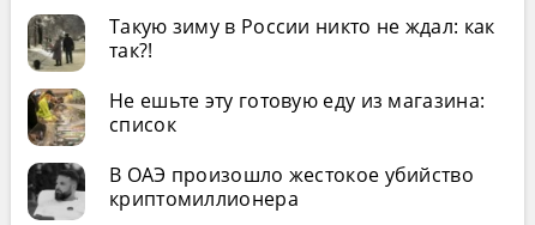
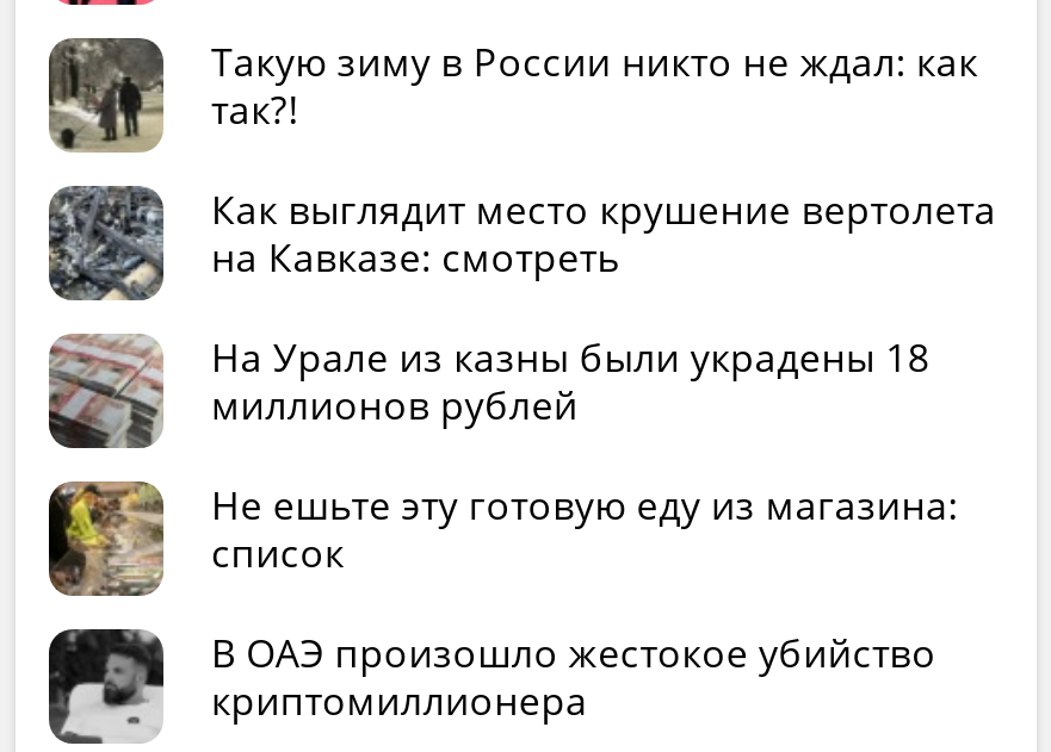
none -> [47,184,996,432] [image] | Как выглядит место крушение вертолета | на Кавказе: смотреть | На Урале из казны были украдены 18 | миллионов рублей
none -> [51,334,161,448] [image]

